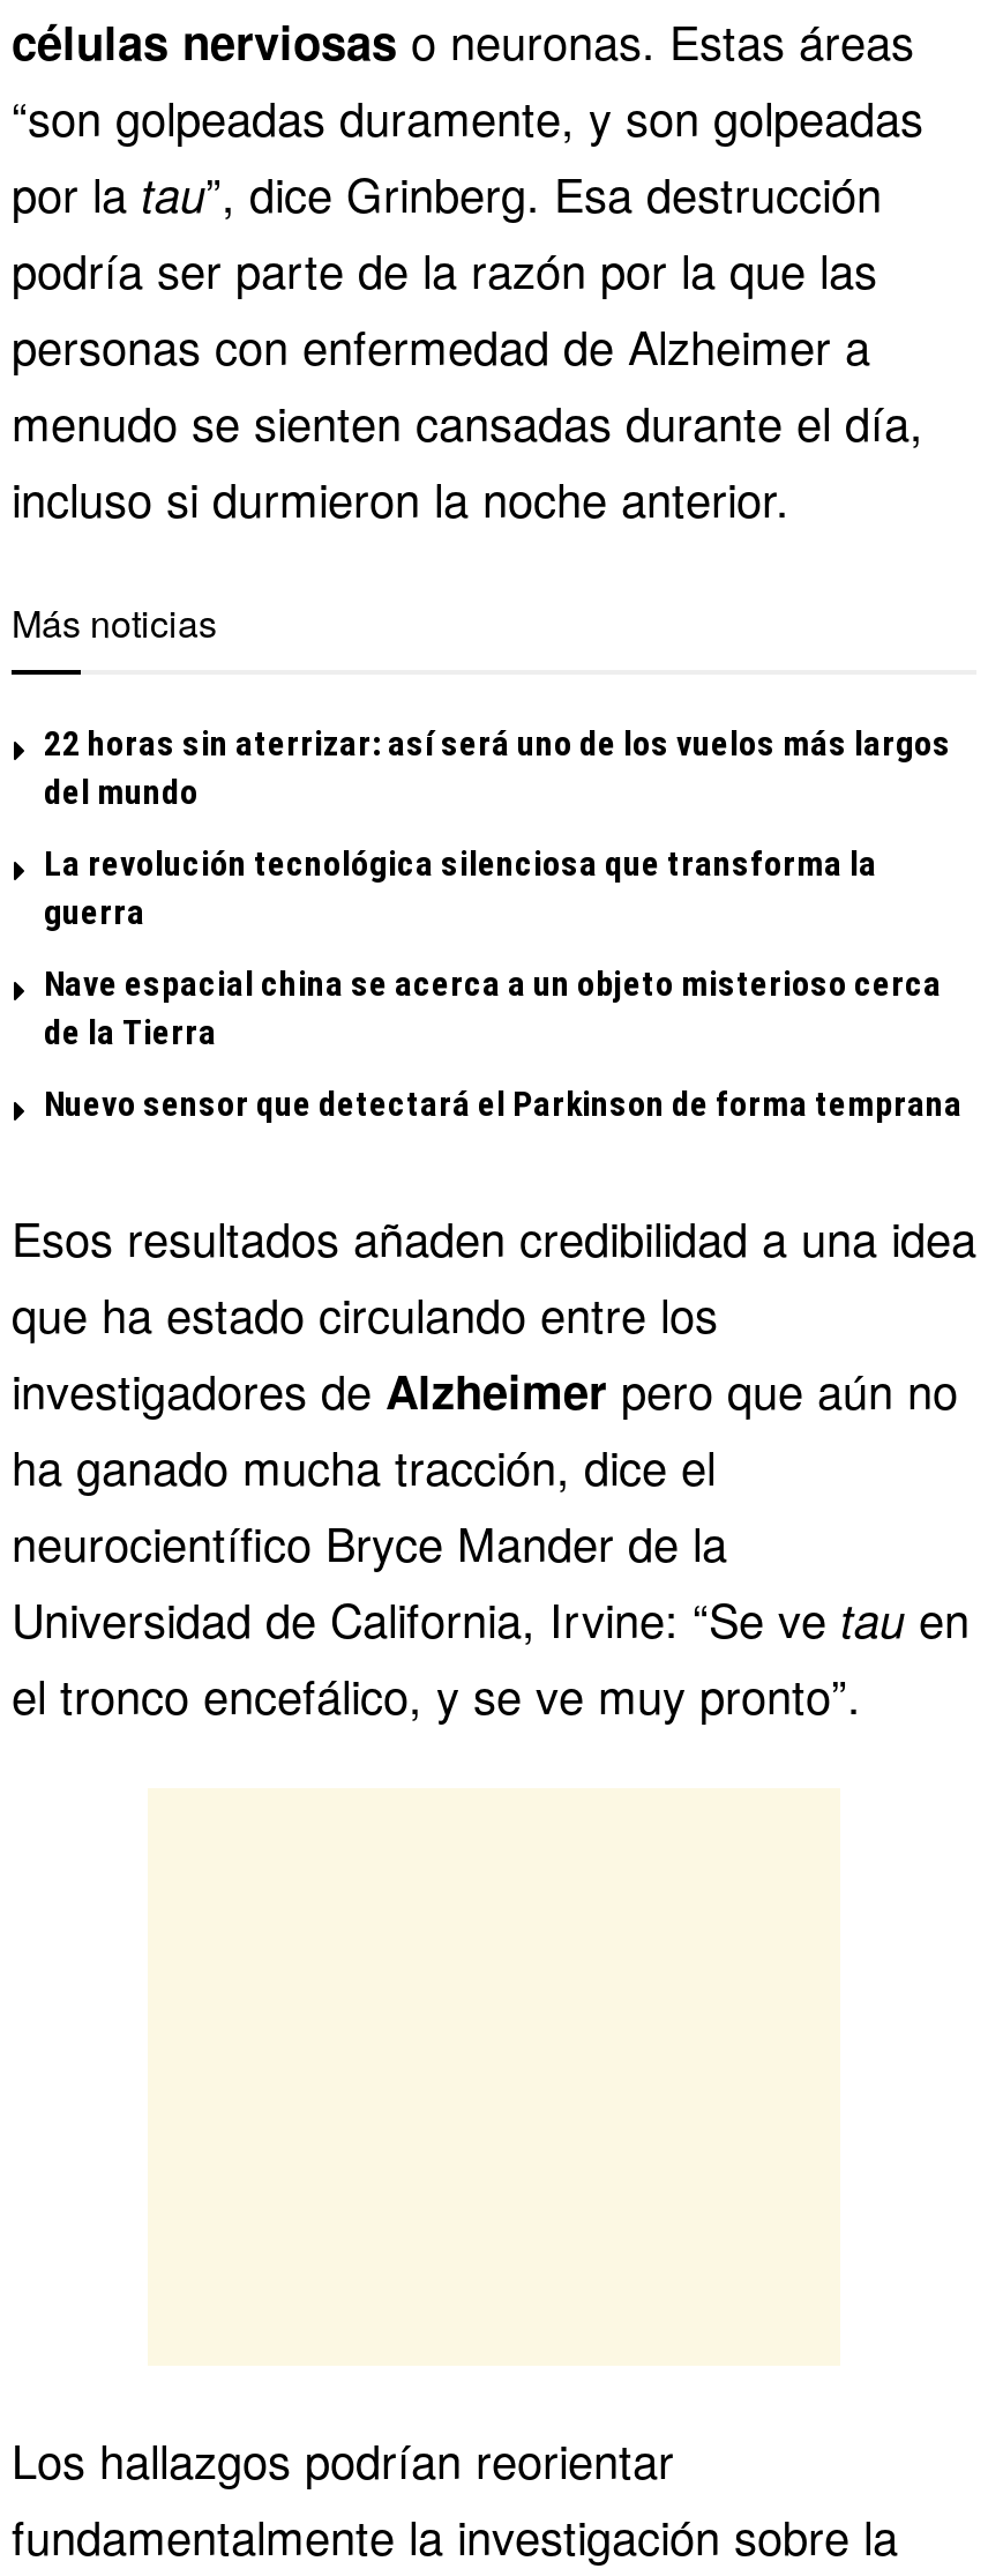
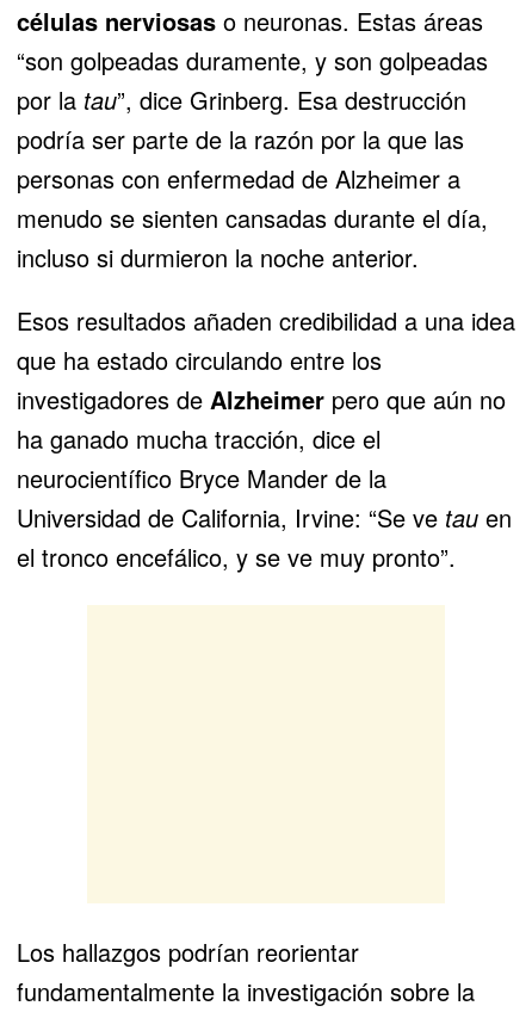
[12,596,963,1125] Más noticias | 22 horas sin aterrizar: así será uno de los vuelos más largos | del mundo | La revolución tecnológica silenciosa que transforma la | guerra | Nave espacial china se acerca a un objeto misterioso cerca | de la Tierra | Nuevo sensor que detectará el Parkinson de forma temprana -> none

